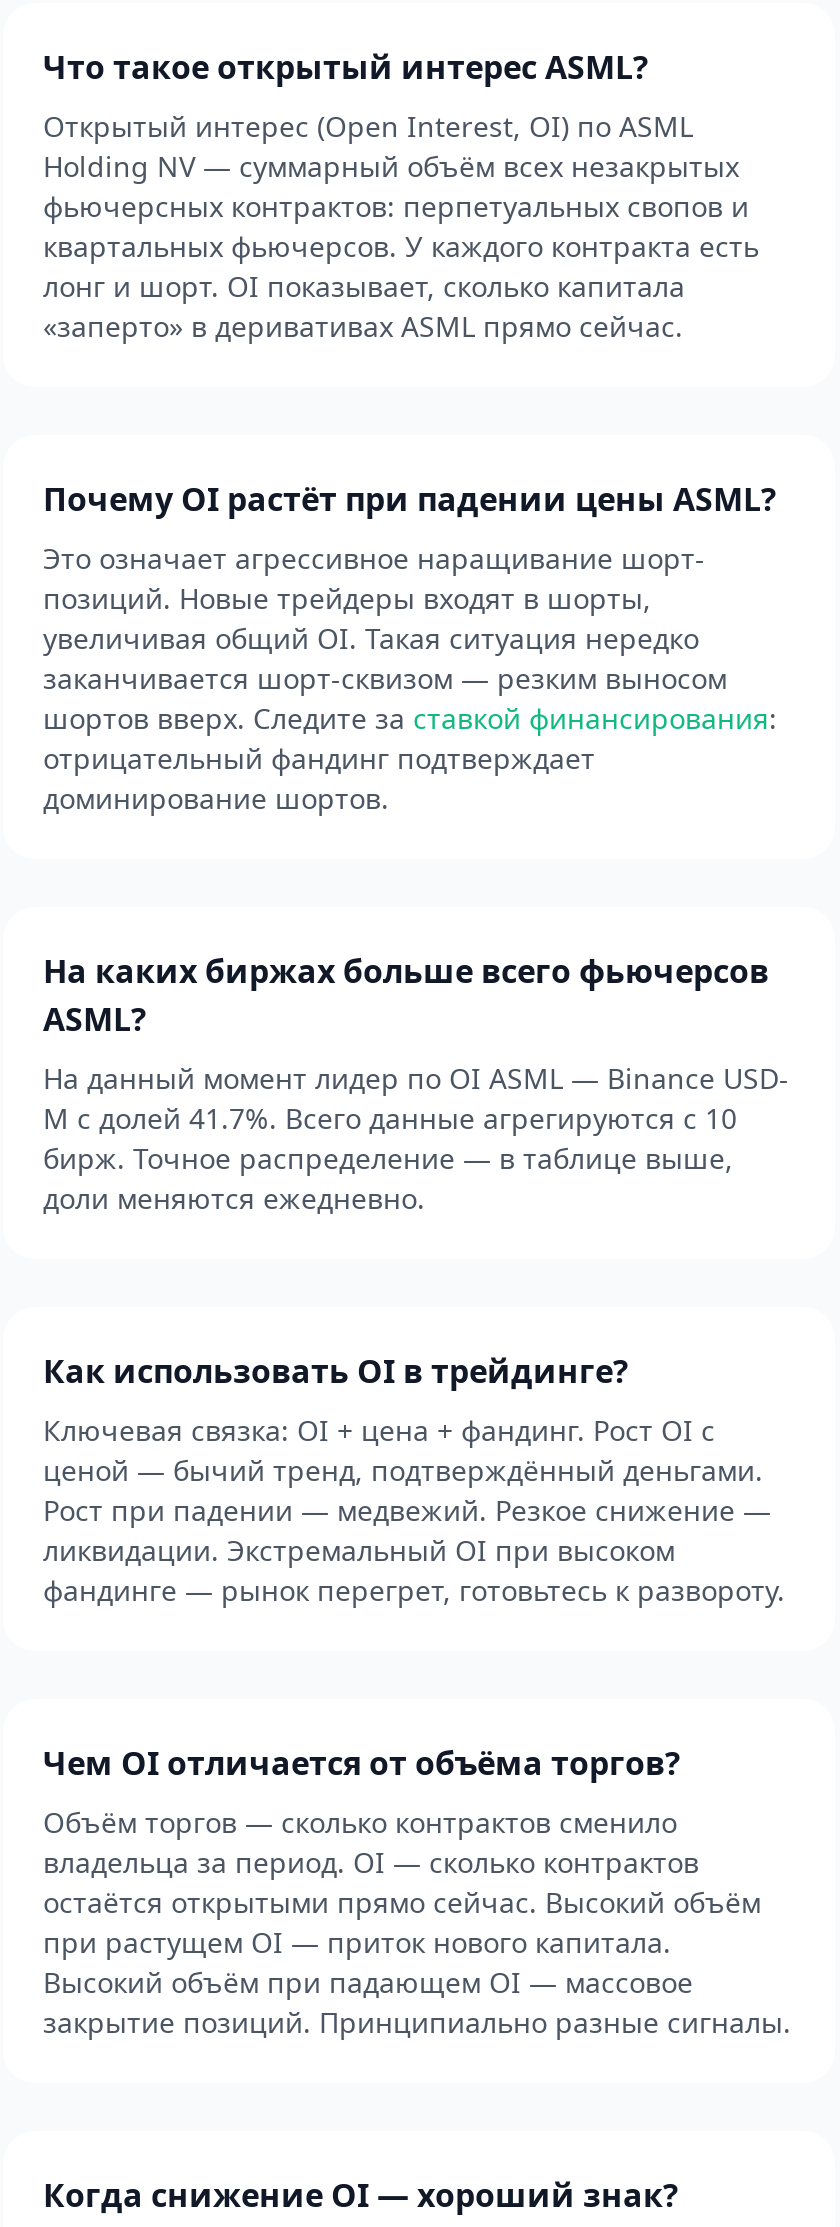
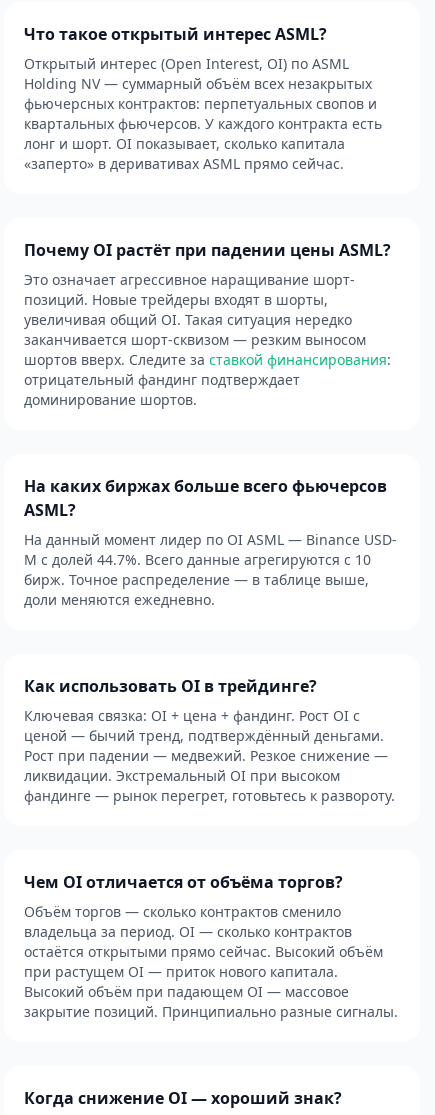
[43,1099,737,1137] M с долей 41.7%. Всего данные агрегируются с 10 -> [24,550,371,569] M с долей 44.7%. Всего данные агрегируются с 10

